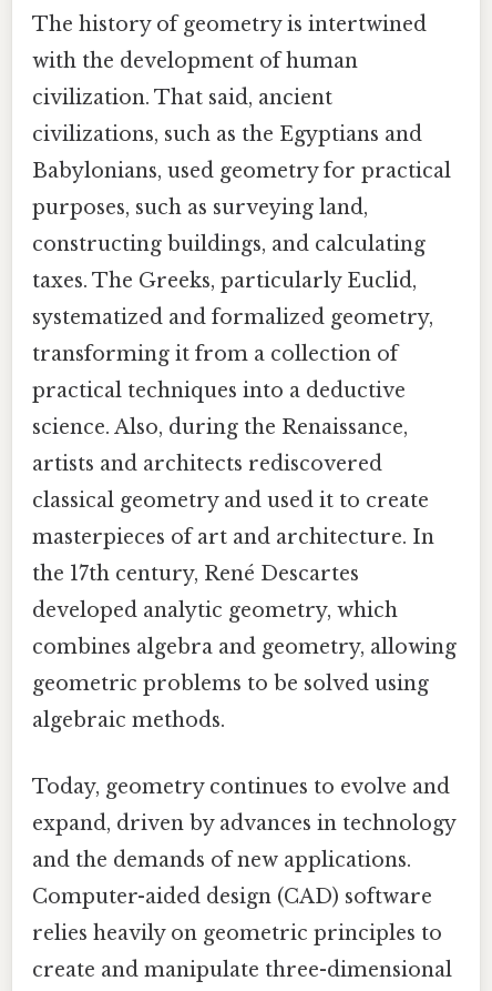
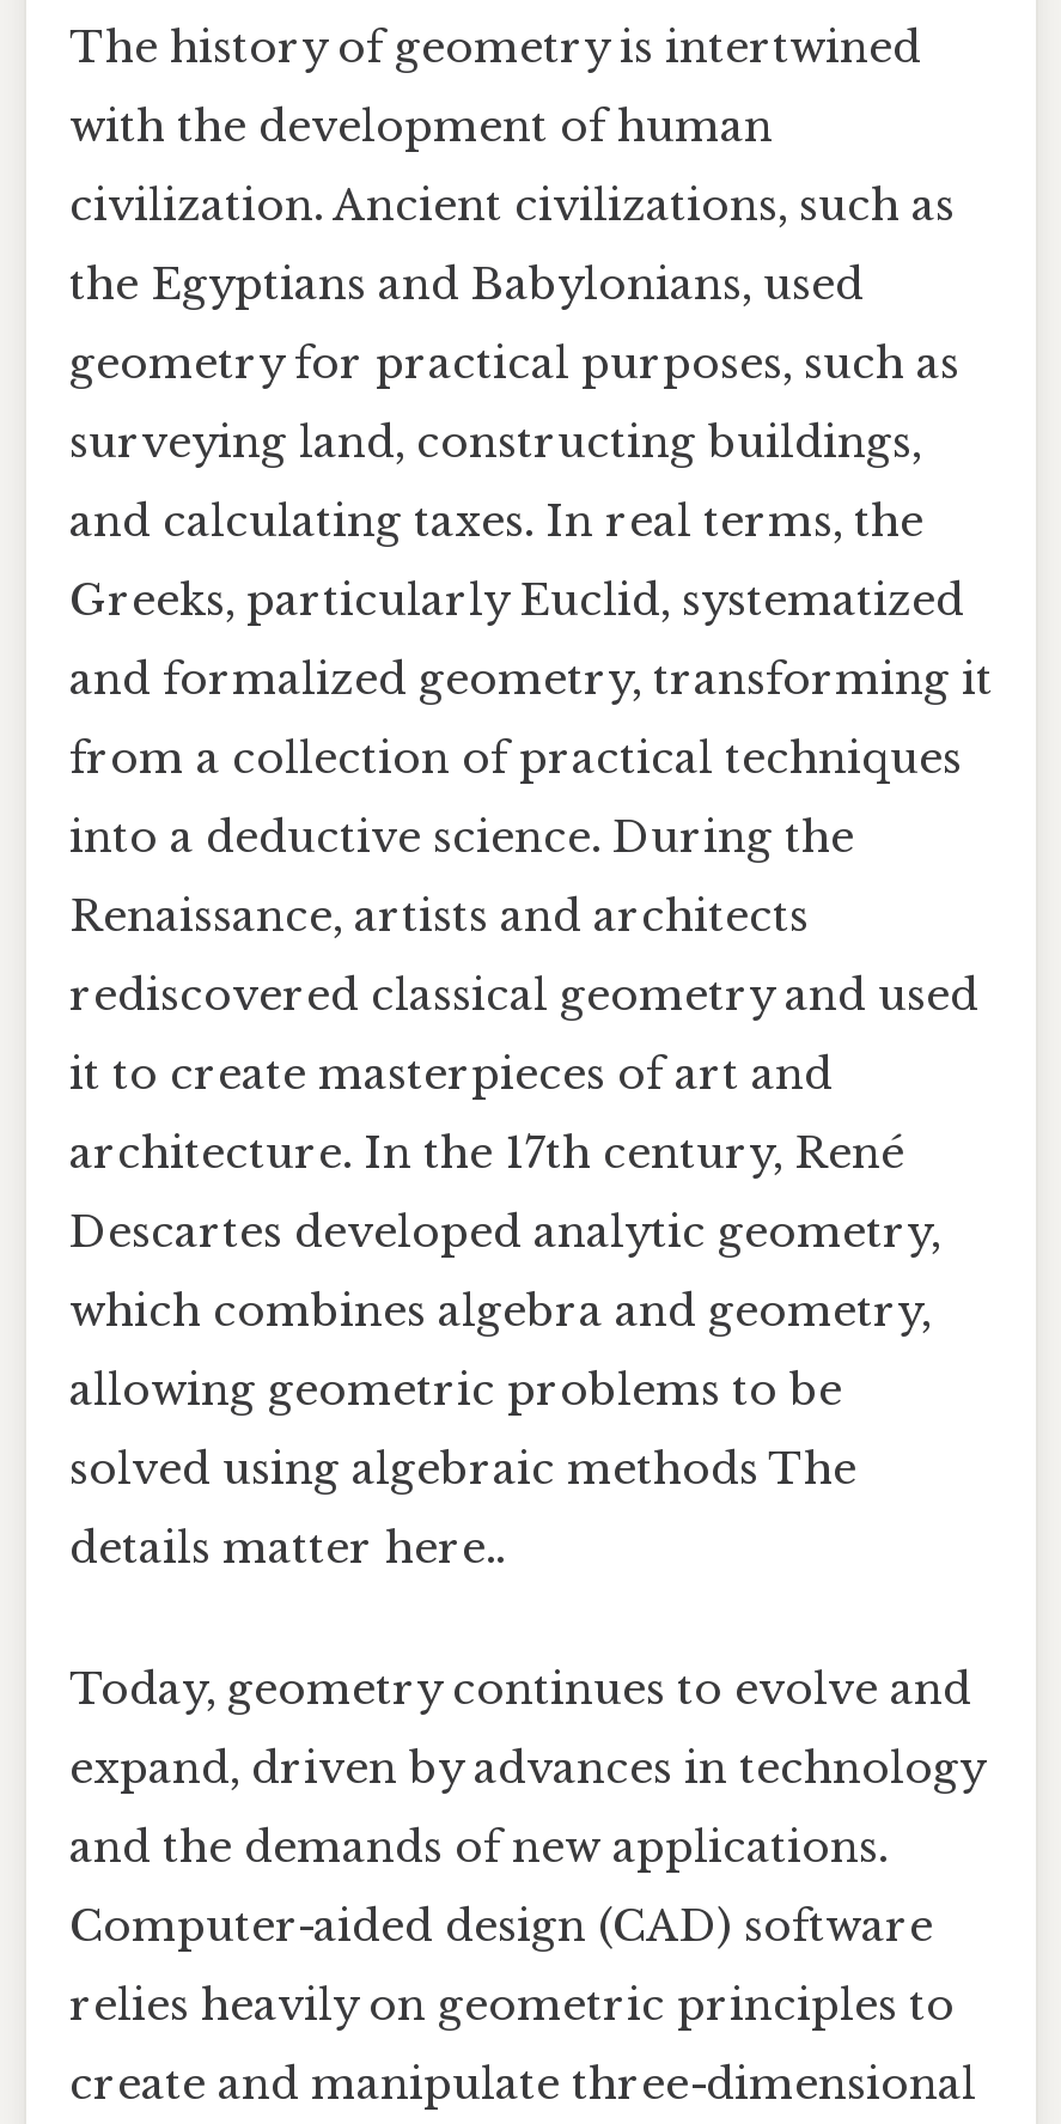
[32,86,332,110] civilization. That said, ancient -> [69,178,955,231] civilization. Ancient civilizations, such as
[32,123,422,147] civilizations, such as the Egyptians and -> [69,257,864,310] the Egyptians and Babylonians, used
[32,159,451,184] Babylonians, used geometry for practical -> [69,336,959,389] geometry for practical purposes, such as
[32,196,368,220] purposes, such as surveying land, -> [69,415,921,468] surveying land, constructing buildings,
[32,232,426,257] constructing buildings, and calculating -> [69,494,923,547] and calculating taxes. In real terms, the
[32,269,417,293] taxes. The Greeks, particularly Euclid, -> [69,573,964,626] Greeks, particularly Euclid, systematized
[32,306,433,330] systematized and formalized geometry, -> [69,652,993,705] and formalized geometry, transforming it
[32,342,398,367] transforming it from a collection of -> [69,731,962,784] from a collection of practical techniques
[32,379,406,403] practical techniques into a deductive -> [69,810,854,863] into a deductive science. During the
[32,415,408,440] science. Also, during the Renaissance, -> [69,889,809,942] Renaissance, artists and architects
[32,452,382,477] artists and architects rediscovered -> [69,968,978,1020] rediscovered classical geometry and used
[32,489,429,513] classical geometry and used it to create -> [69,1047,833,1099] it to create masterpieces of art and
[32,525,434,550] masterpieces of art and architecture. In -> [69,1126,904,1178] architecture. In the 17th century, René
[32,562,359,586] the 17th century, René Descartes -> [69,1205,940,1257] Descartes developed analytic geometry,
[32,599,398,623] developed analytic geometry, which -> [69,1284,931,1336] which combines algebra and geometry,
[32,635,457,660] combines algebra and geometry, allowing -> [69,1363,842,1415] allowing geometric problems to be
[32,672,429,696] geometric problems to be solved using -> [69,1442,856,1494] solved using algebraic methods The
[32,708,225,733] algebraic methods. -> [69,1521,505,1573] details matter here..

